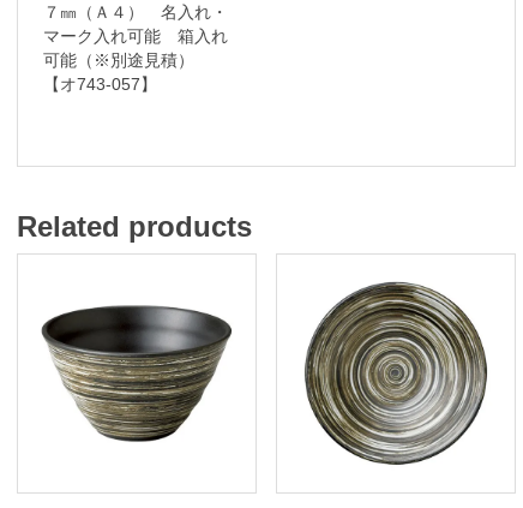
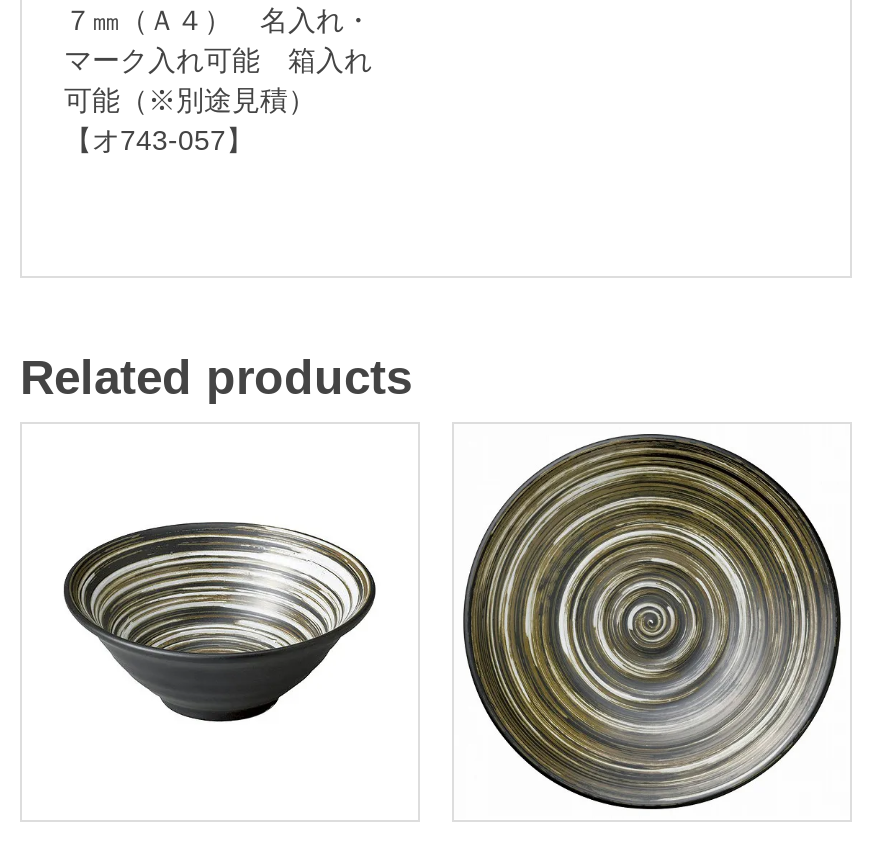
[282,261,510,486] [image] -> [460,432,844,812] [image]
[41,304,233,443] [image] -> [62,508,378,736] [image]

